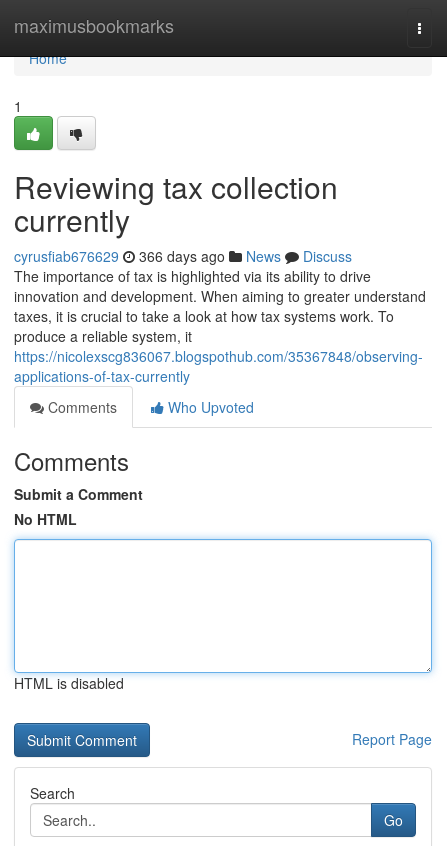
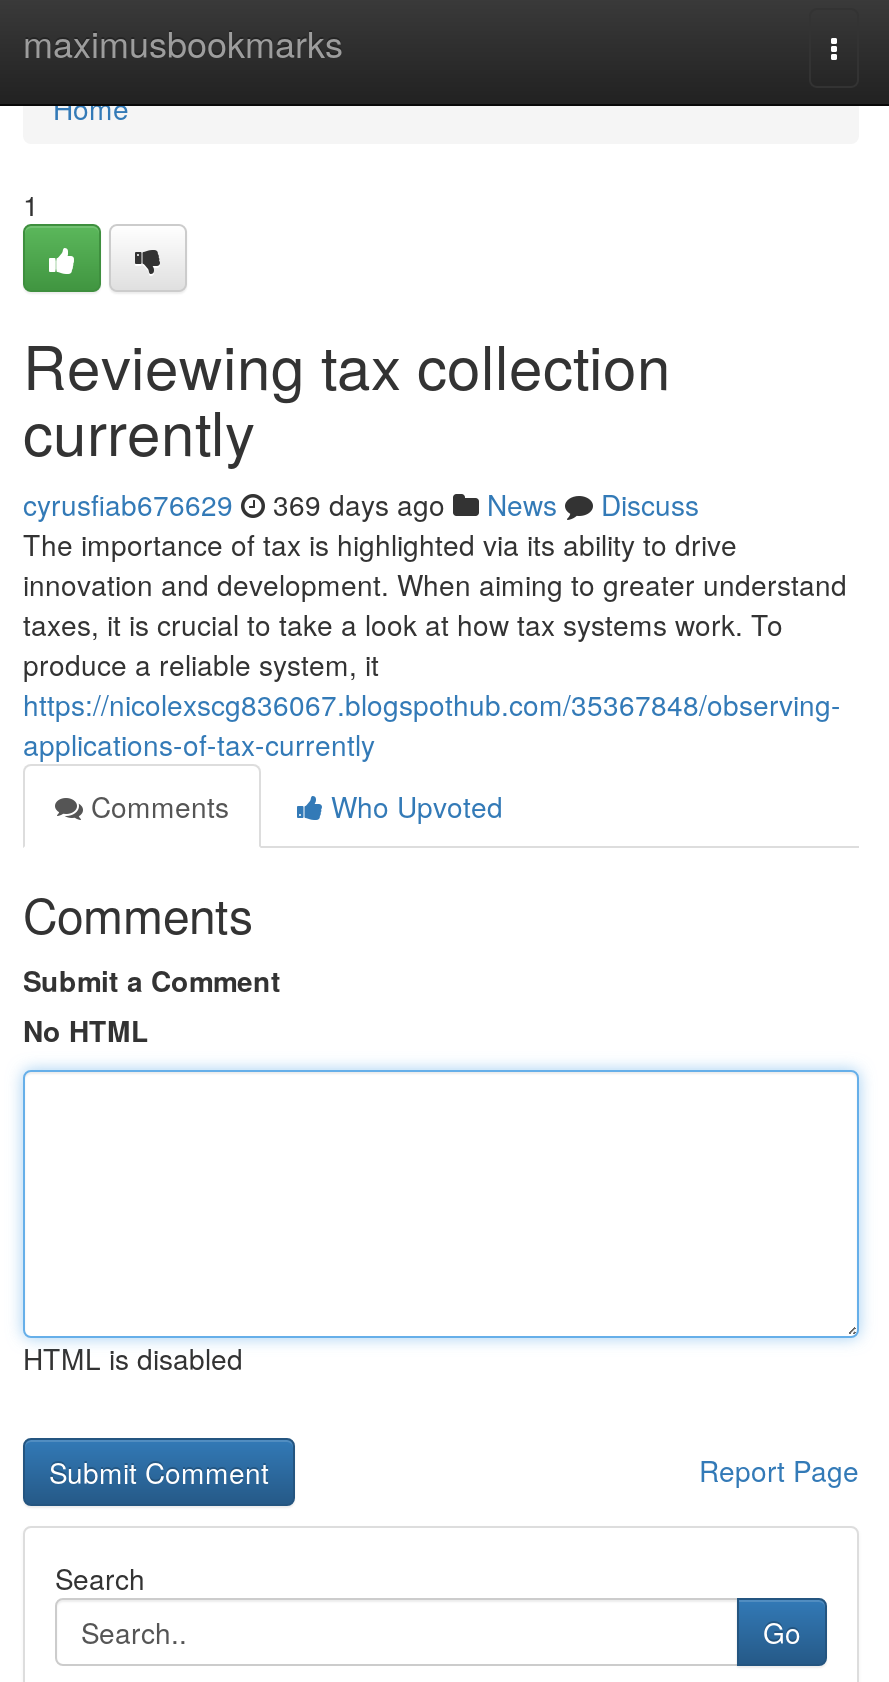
[14,246,352,266] cyrusfiab676629 366 days ago News Discuss -> [23,484,699,524] cyrusfiab676629 369 days ago News Discuss

